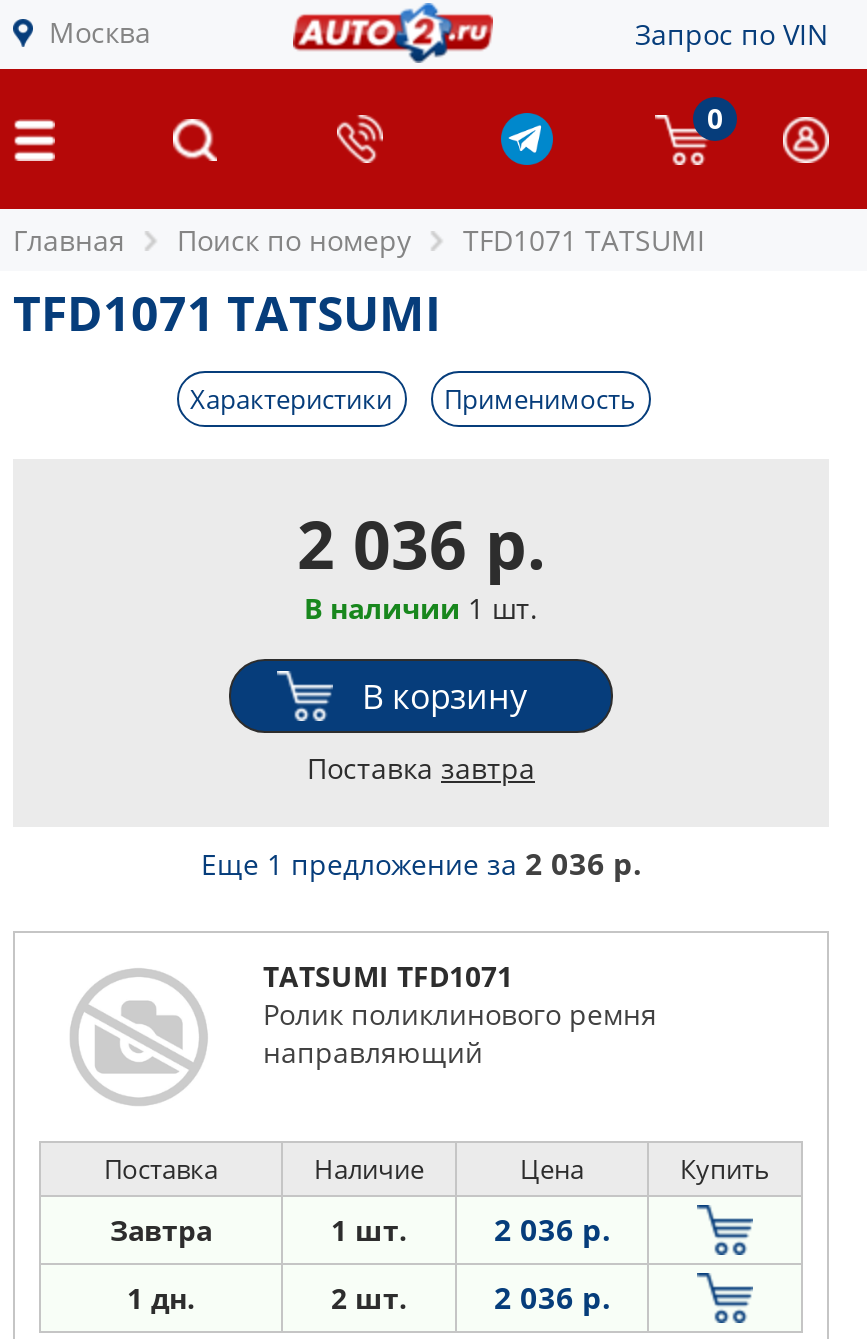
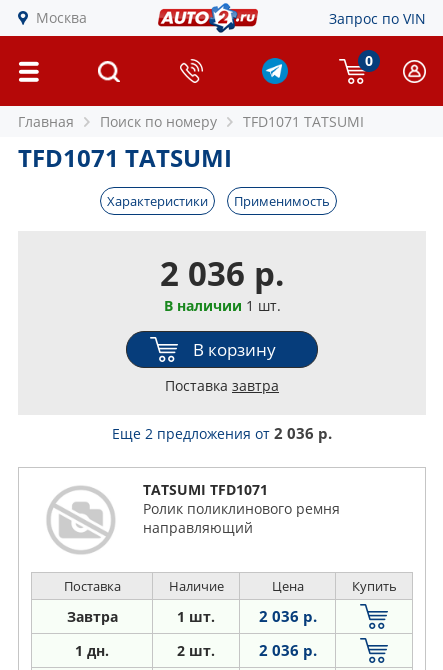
[201,843,641,883] Еще 1 предложение за 2 036 р. -> [112,423,332,443] Еще 2 предложения от 2 036 р.

